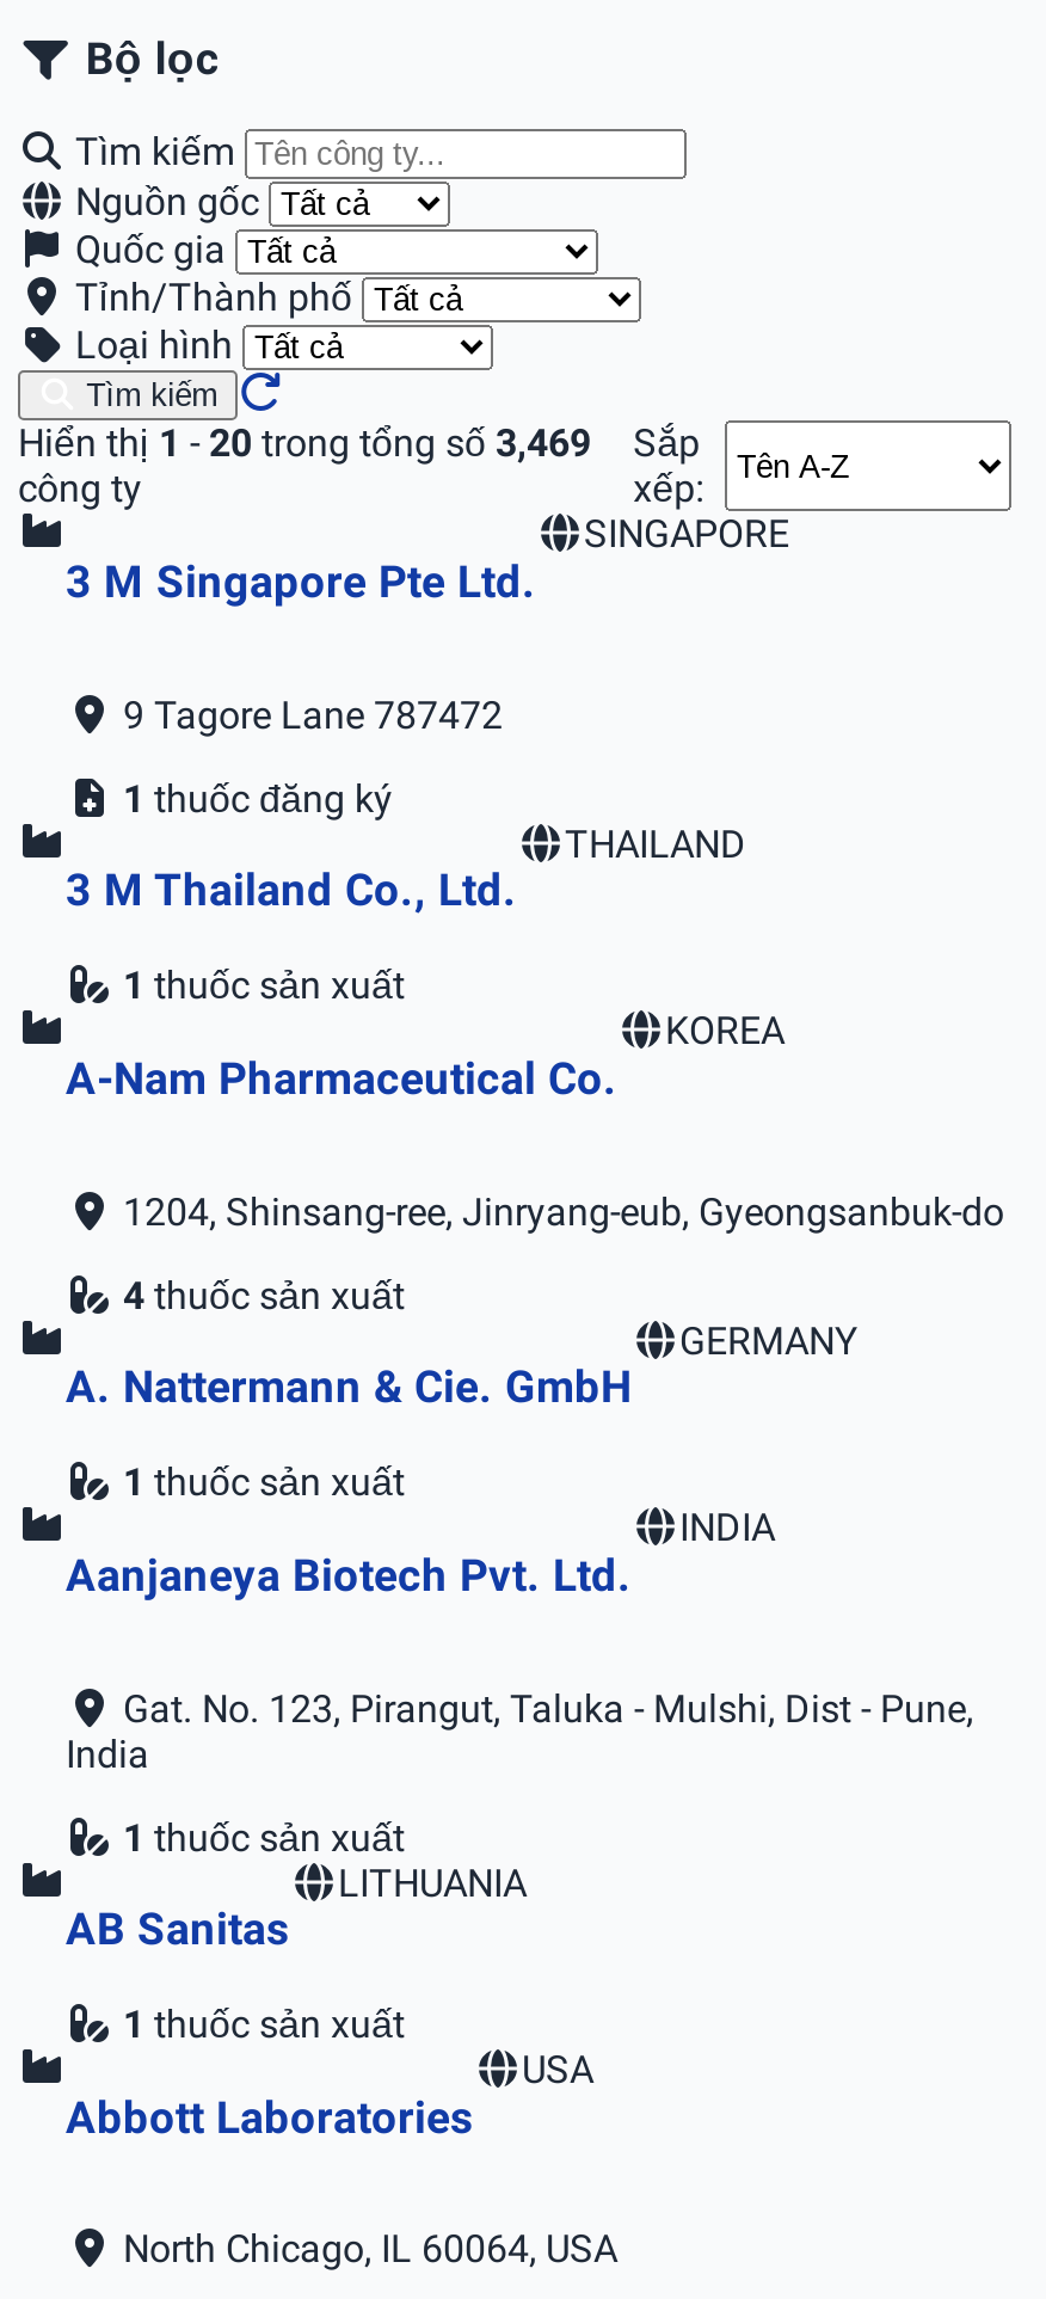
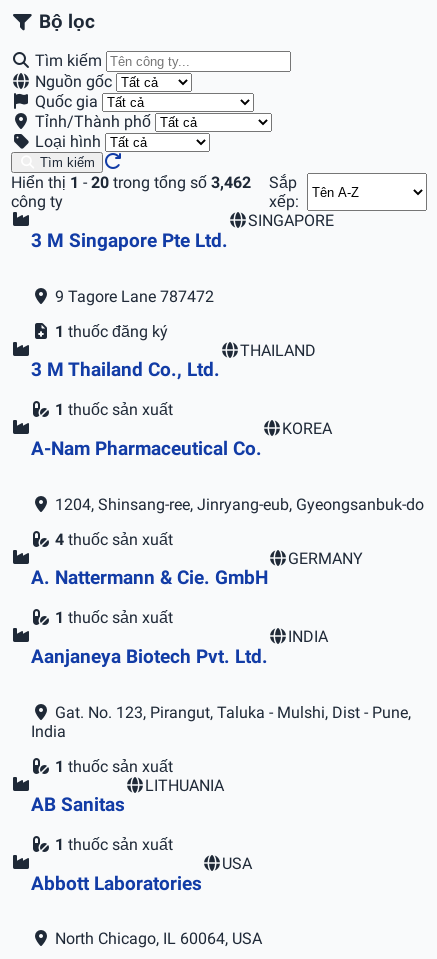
[18,421,591,466] Hiển thị1-20 trong tổng số 3,469 -> [11,173,251,192] Hiển thị1-20 trong tổng số 3,462

